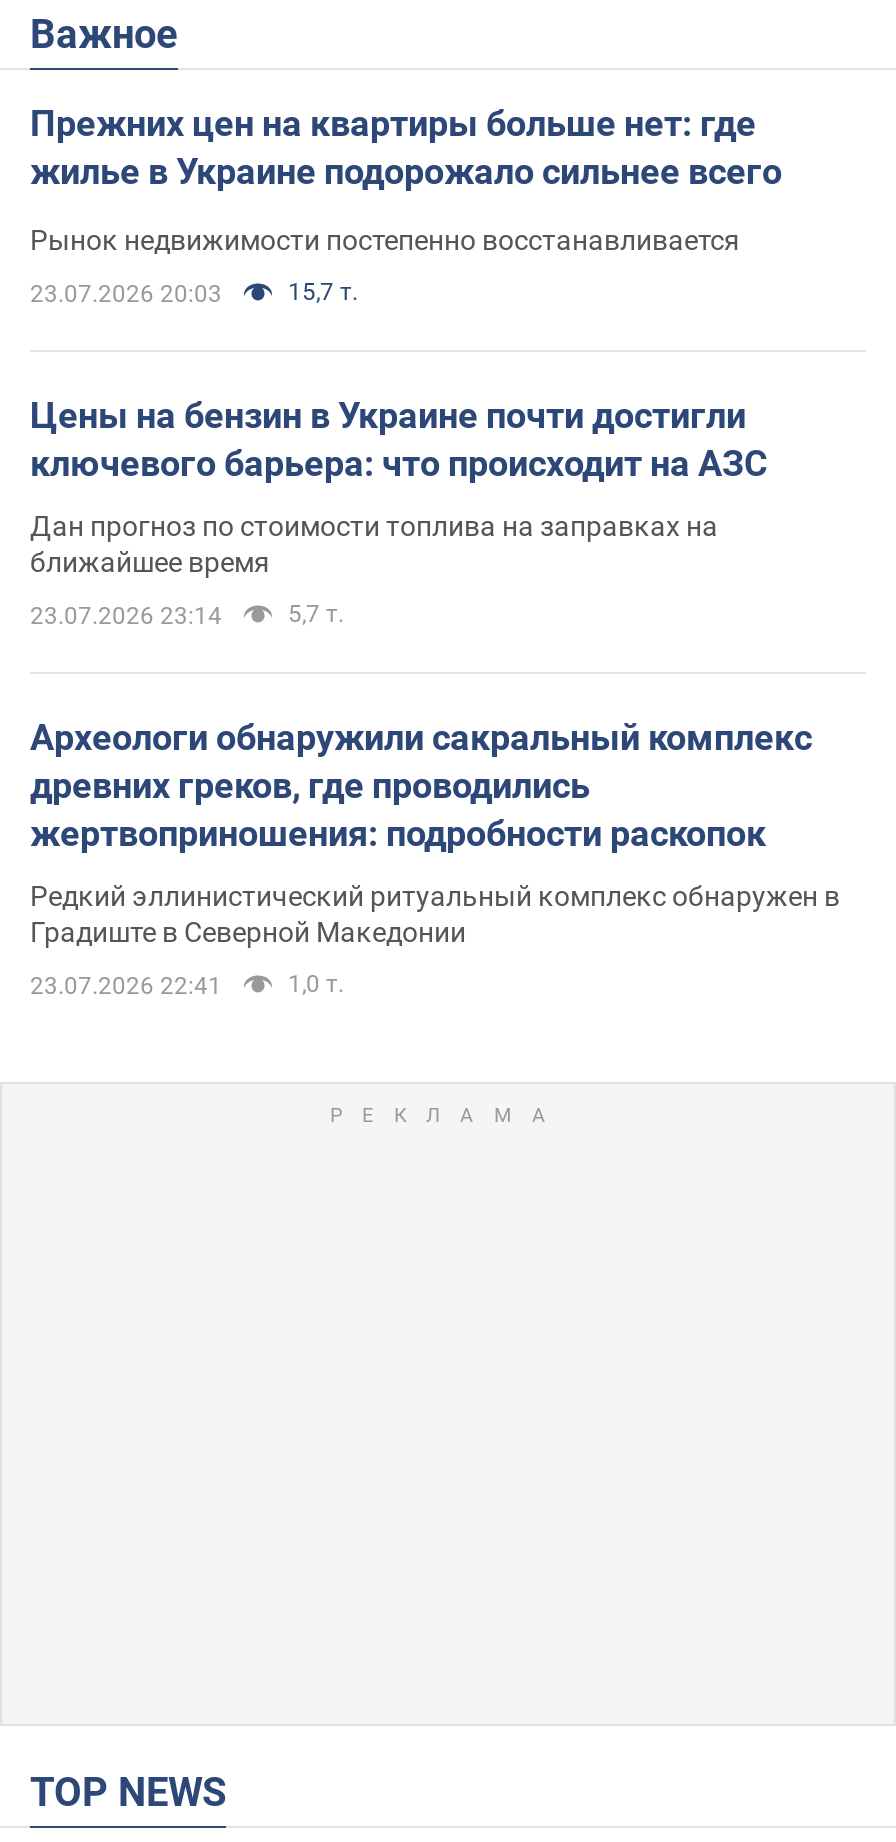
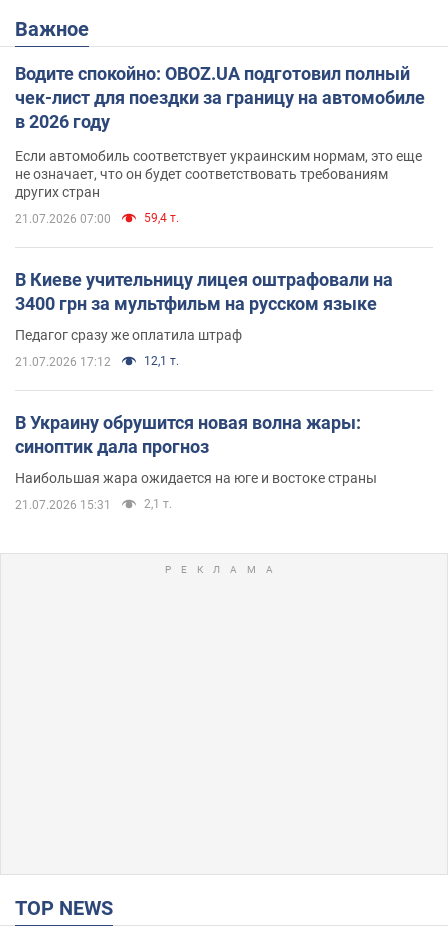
[30,101,782,191] Прежних цен на квартиры больше нет: где | жилье в Украине подорожало сильнее всего -> [15,63,425,132] Водите спокойно: OBOZ.UA подготовил полный | чек-лист для поездки за границу на автомобиле | в 2026 году
[30,223,740,255] Рынок недвижимости постепенно восстанавливается -> [15,148,422,200] Если автомобиль соответствует украинским нормам, это еще | не означает, что он будет соответствовать требованиям | других стран
[30,277,358,307] 23.07.2026 20:03 | 15,7 т. -> [15,211,179,226] 21.07.2026 07:00 | 59,4 т.
[30,393,768,483] Цены на бензин в Украине почти достигли | ключевого барьера: что происходит на АЗС -> [15,269,393,314] В Киеве учительницу лицея оштрафовали на | 3400 грн за мультфильм на русском языке
[30,509,718,577] Дан прогноз по стоимости топлива на заправках на | ближайшее время -> [15,327,242,343] Педагог сразу же оплатила штраф
[30,599,344,629] 23.07.2026 23:14 | 5,7 т. -> [15,354,179,369] 21.07.2026 17:12 | 12,1 т.
[30,715,812,853] Археологи обнаружили сакральный комплекс | древних греков, где проводились | жертвоприношения: подробности раскопок -> [15,412,361,457] В Украину обрушится новая волна жары: | синоптик дала прогноз
[30,879,840,947] Редкий эллинистический ритуальный комплекс обнаружен в | Градиште в Северной Македонии -> [15,470,377,486] Наибольшая жара ожидается на юге и востоке страны
[30,969,344,999] 23.07.2026 22:41 | 1,0 т. -> [15,497,172,512] 21.07.2026 15:31 | 2,1 т.

